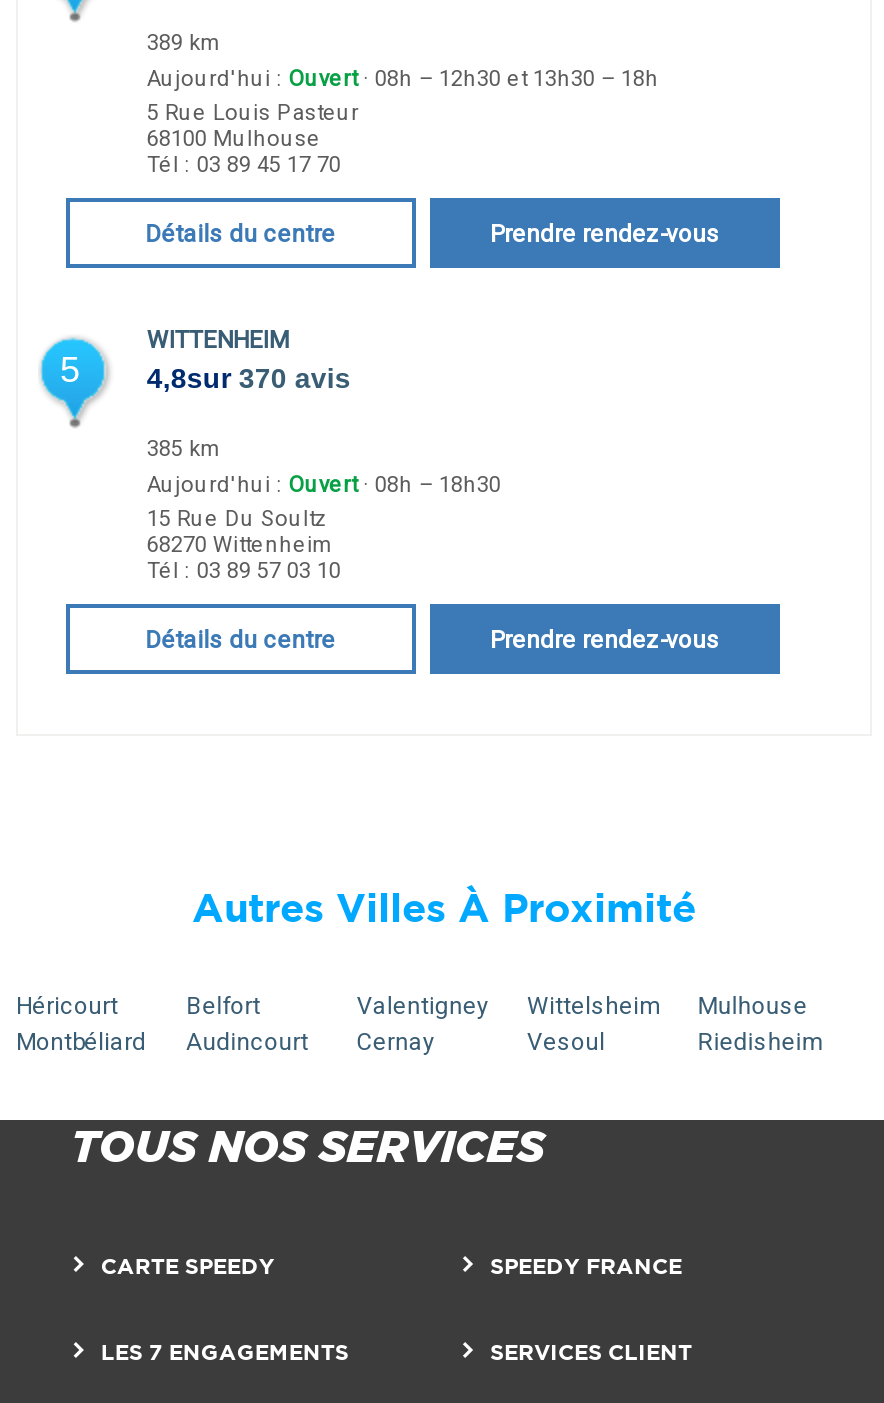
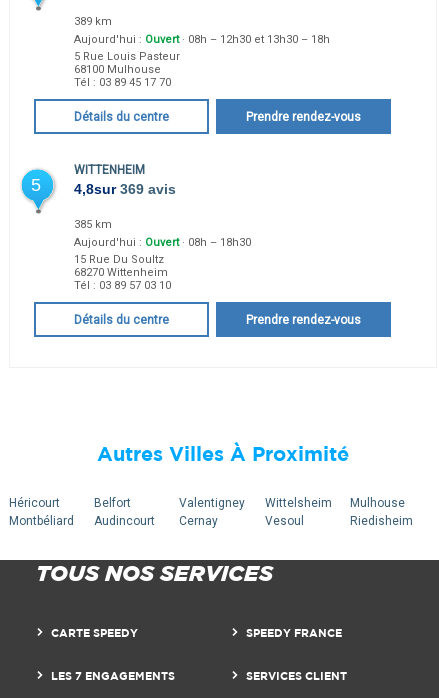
[147,362,351,394] 4,8sur 370 avis -> [74,181,176,197] 4,8sur 369 avis

